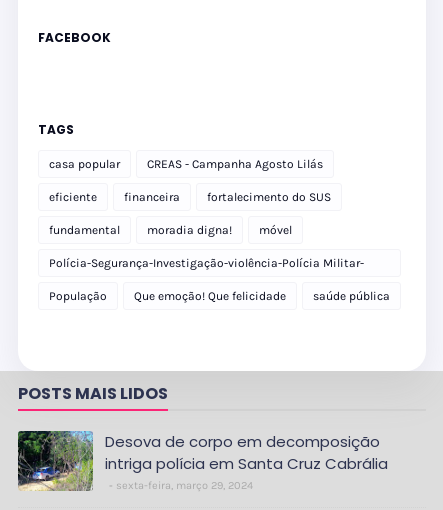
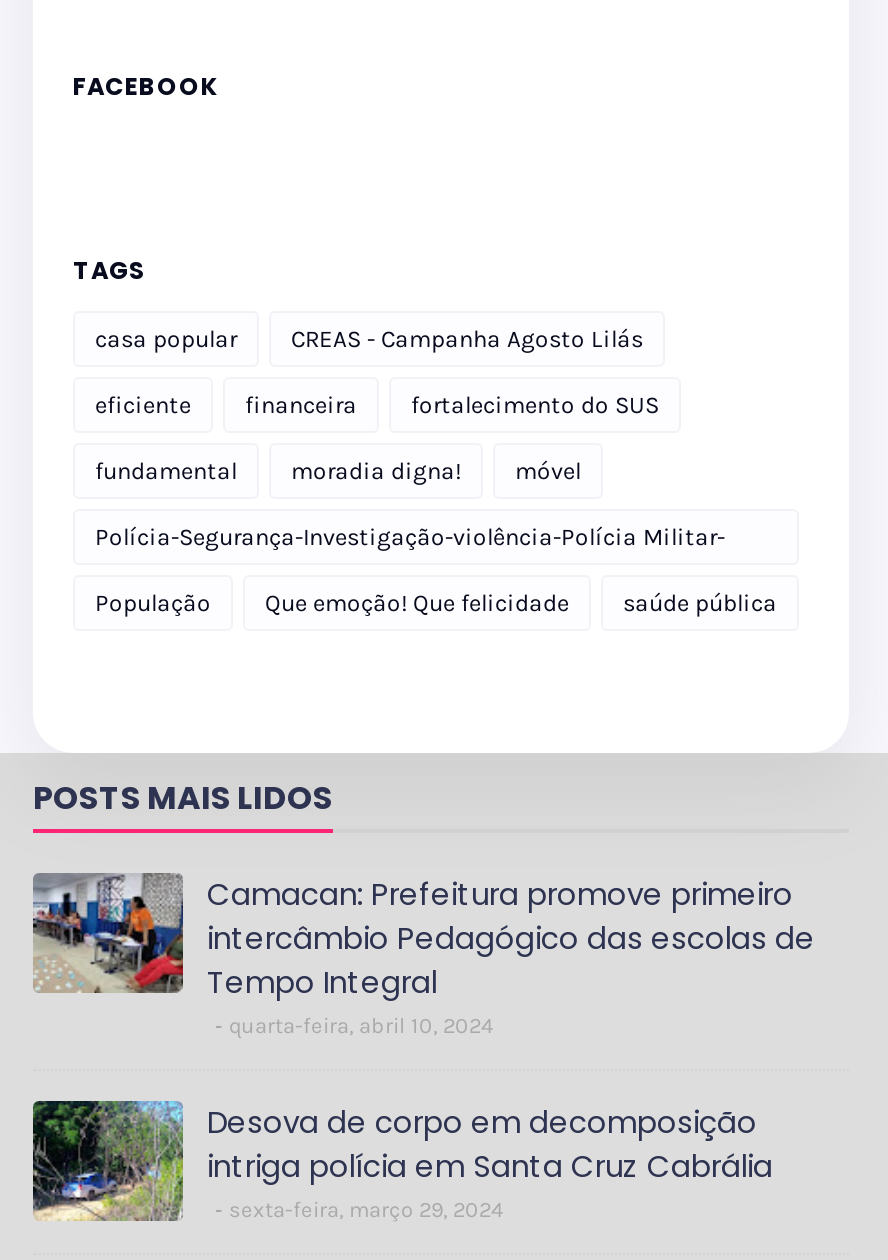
none -> [33,871,815,1040] [image] | Camacan: Prefeitura promove primeiro | intercâmbio Pedagógico das escolas de | Tempo Integral | quarta-feira, abril 10, 2024

